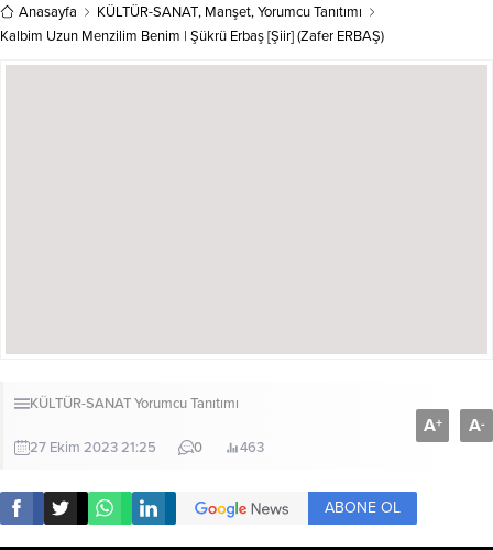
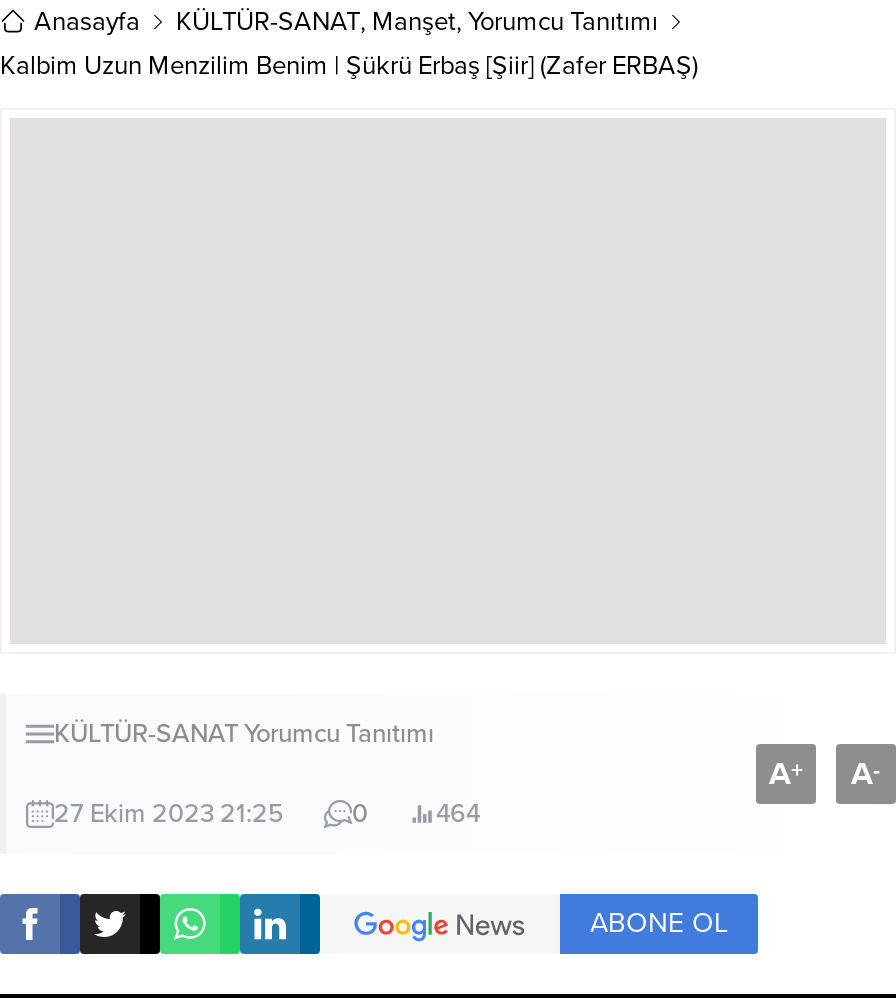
[240,439,264,456] 463 -> [436,798,480,830] 464

